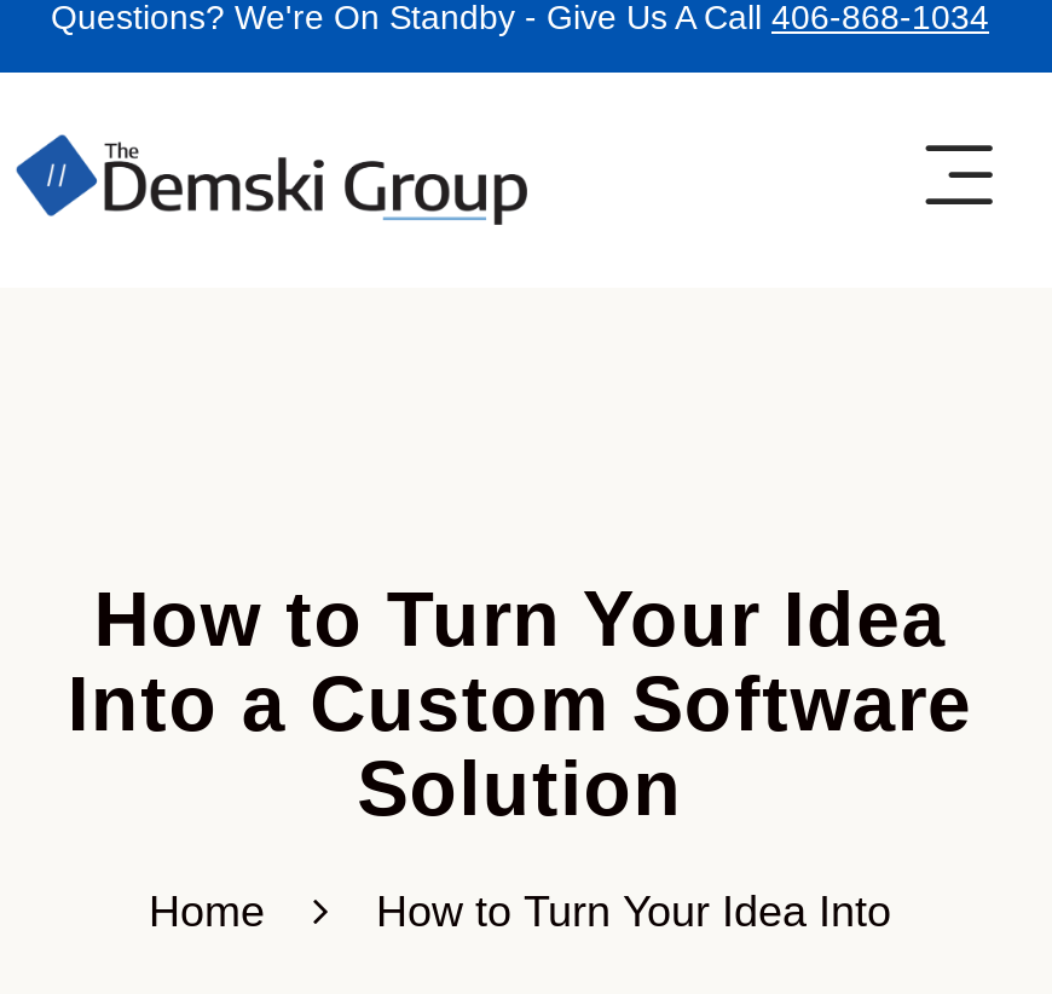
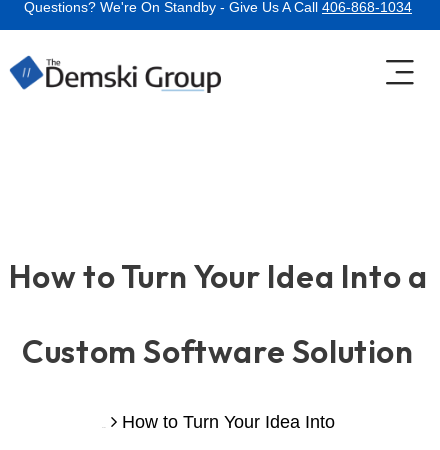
[67,575,972,831] How to Turn Your Idea | Into a Custom Software | Solution -> [9,256,427,296] How to Turn Your Idea Into a
[149,887,265,935] Home -> [22,331,414,371] Custom Software Solution

